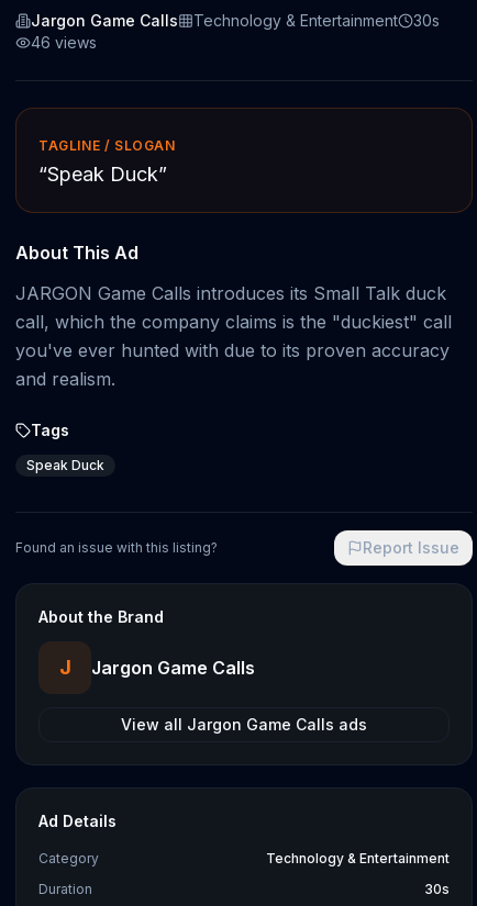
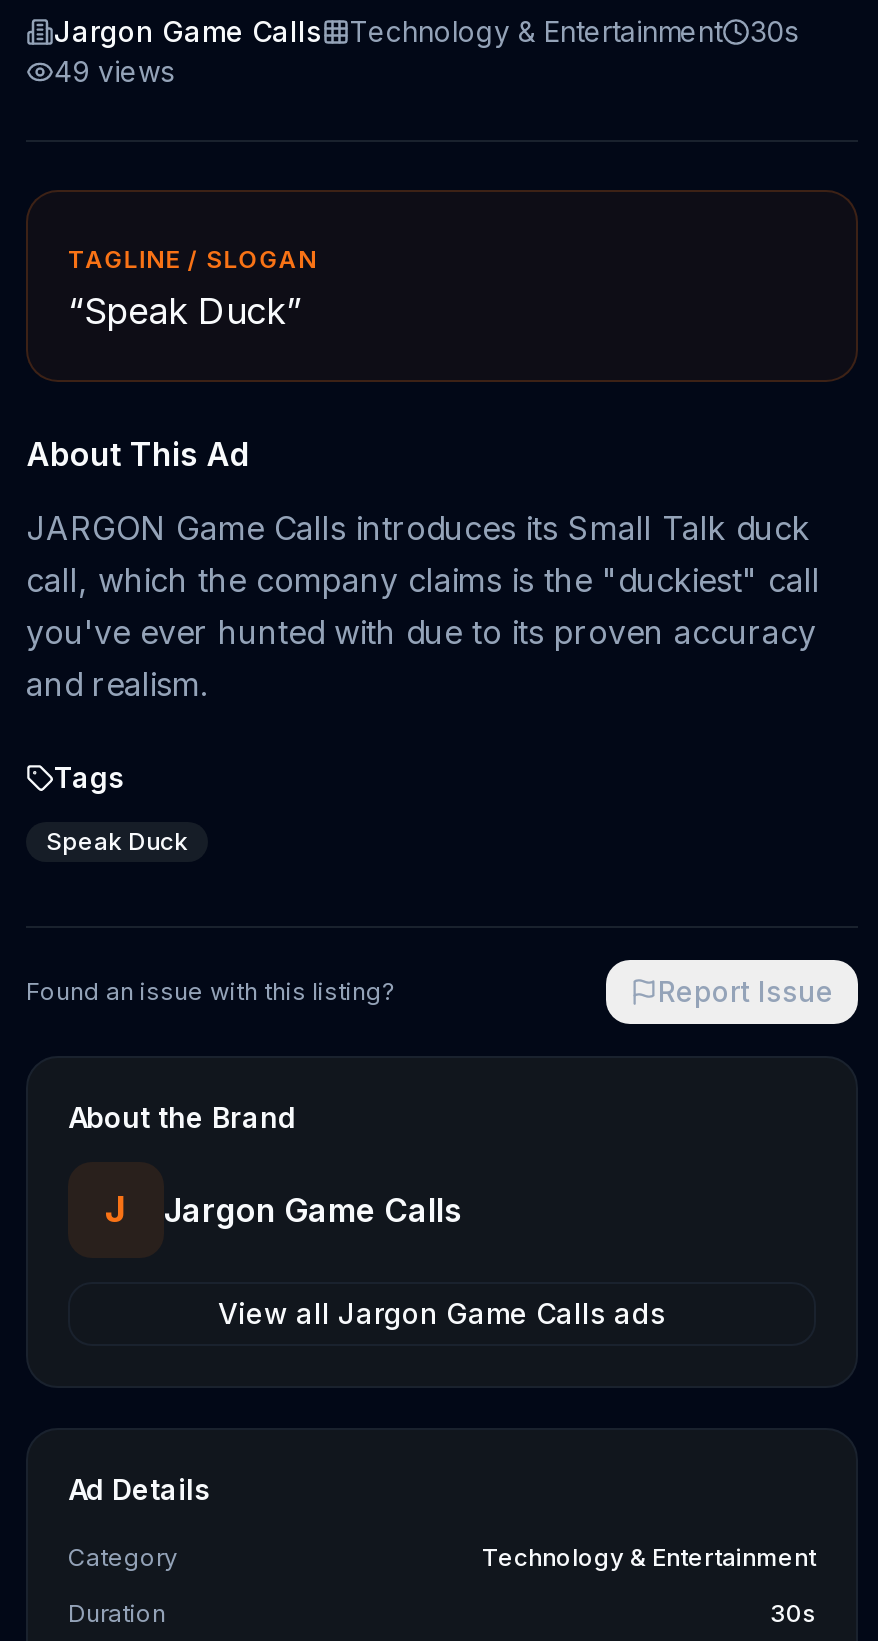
[31,33,97,52] 46 views -> [54,54,174,88] 49 views

